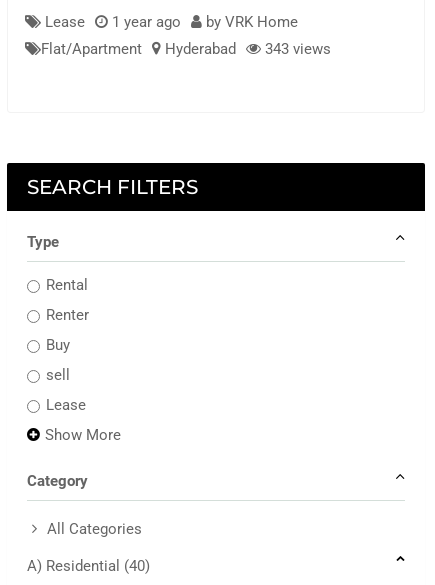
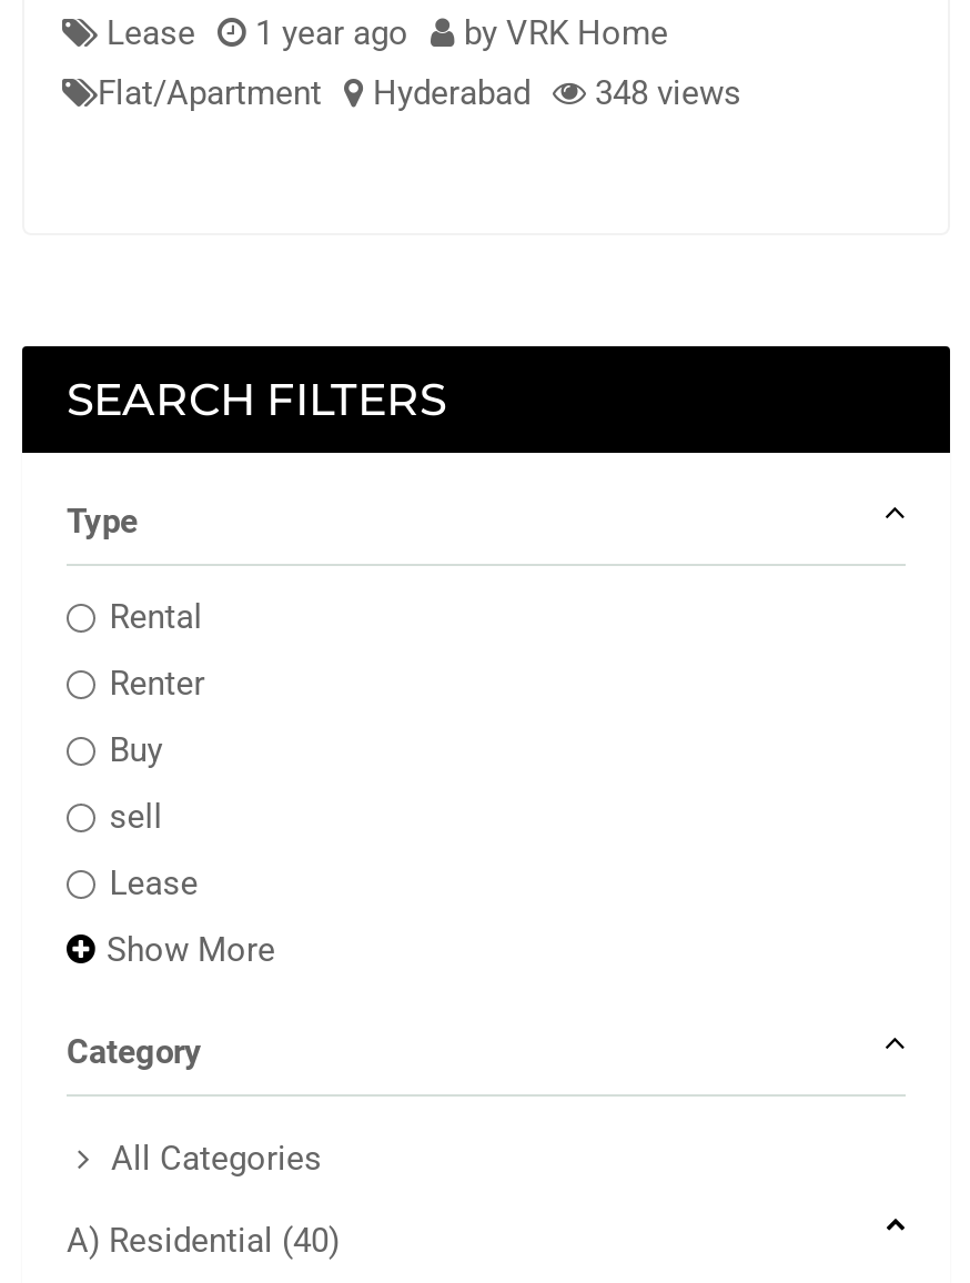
[41,40,331,58] Flat/Apartment Hyderabad 343 views -> [98,72,741,112] Flat/Apartment Hyderabad 348 views

